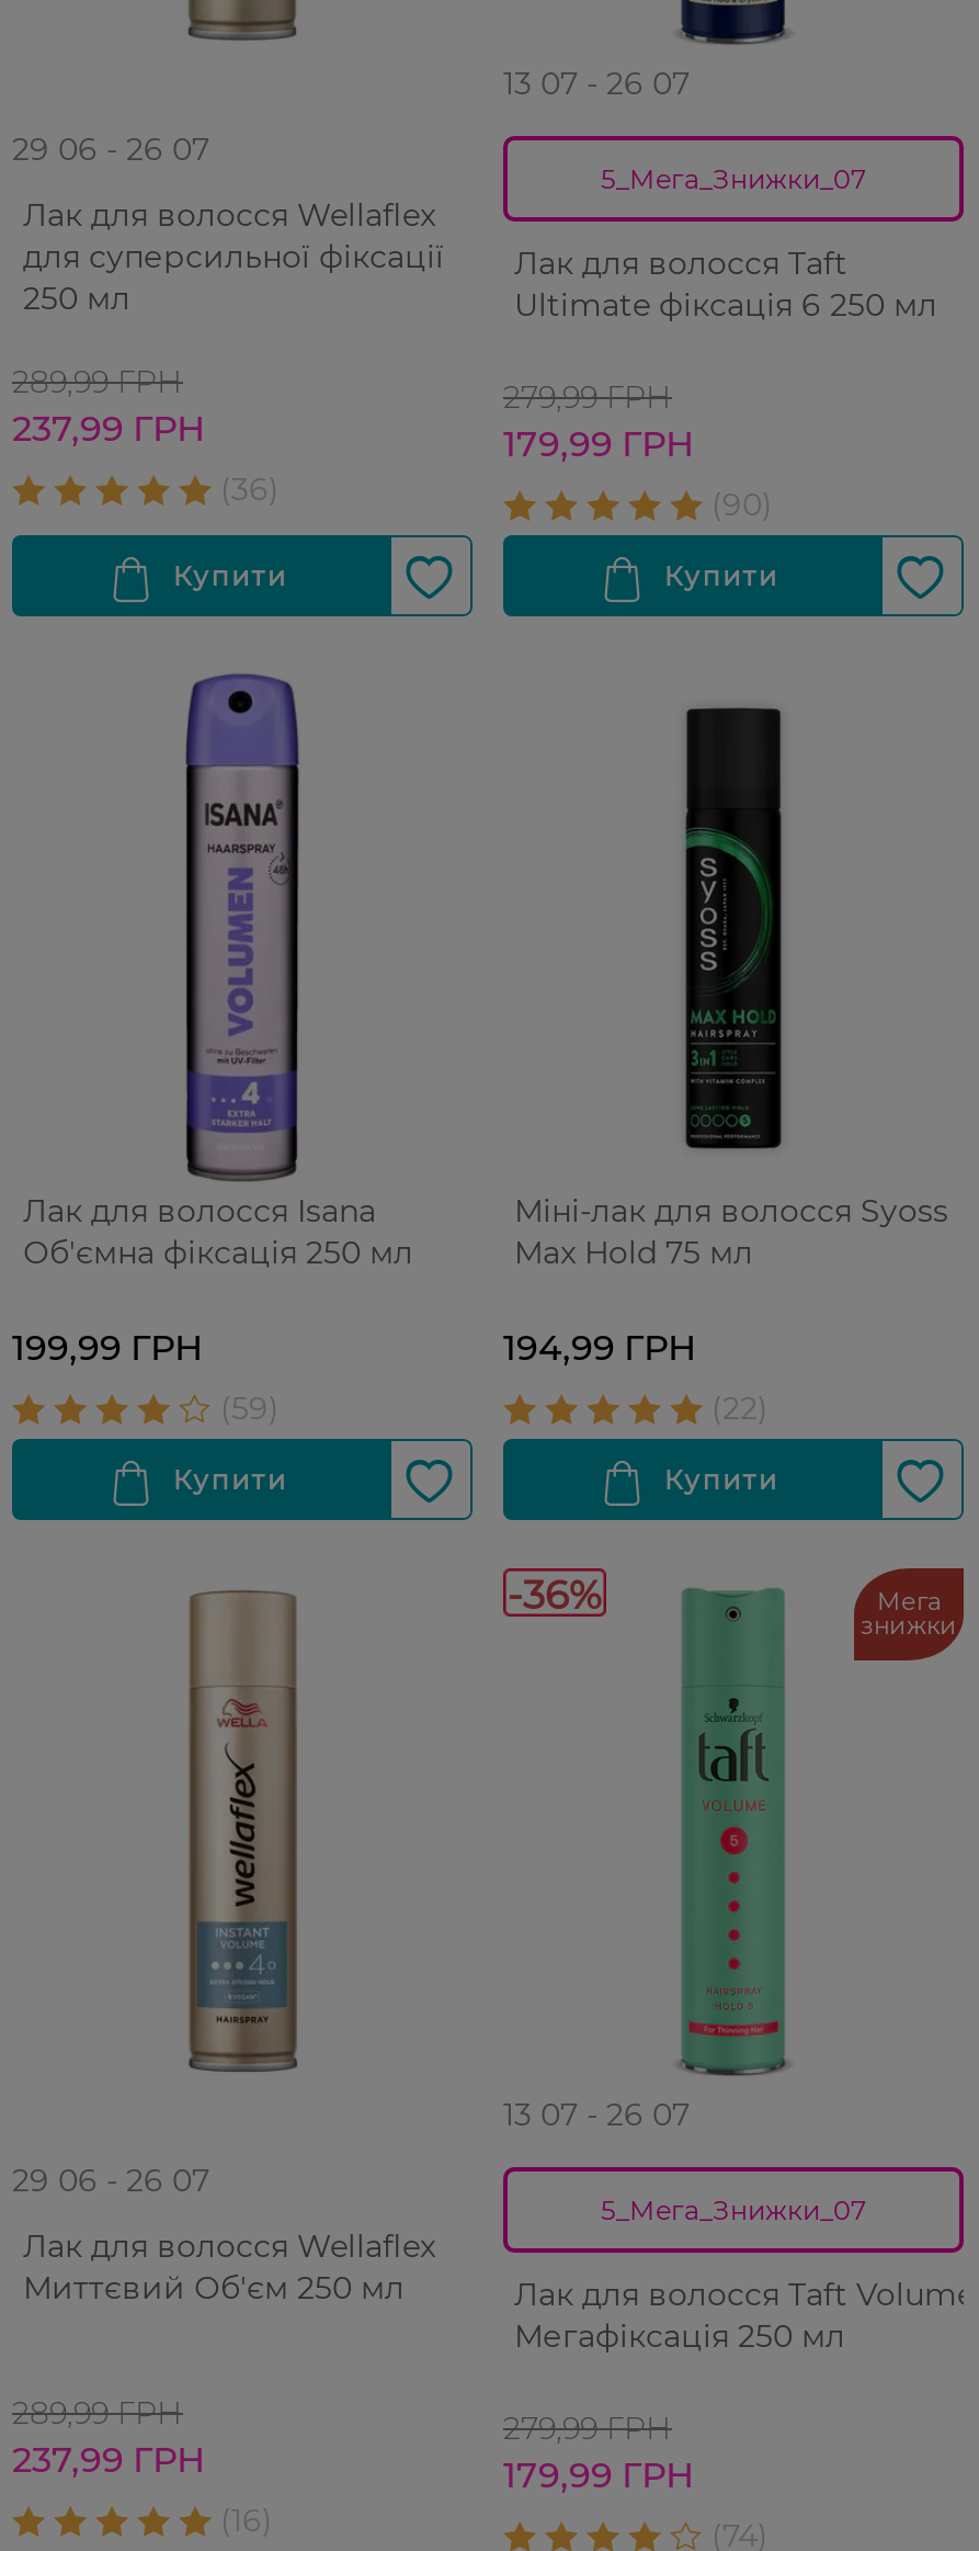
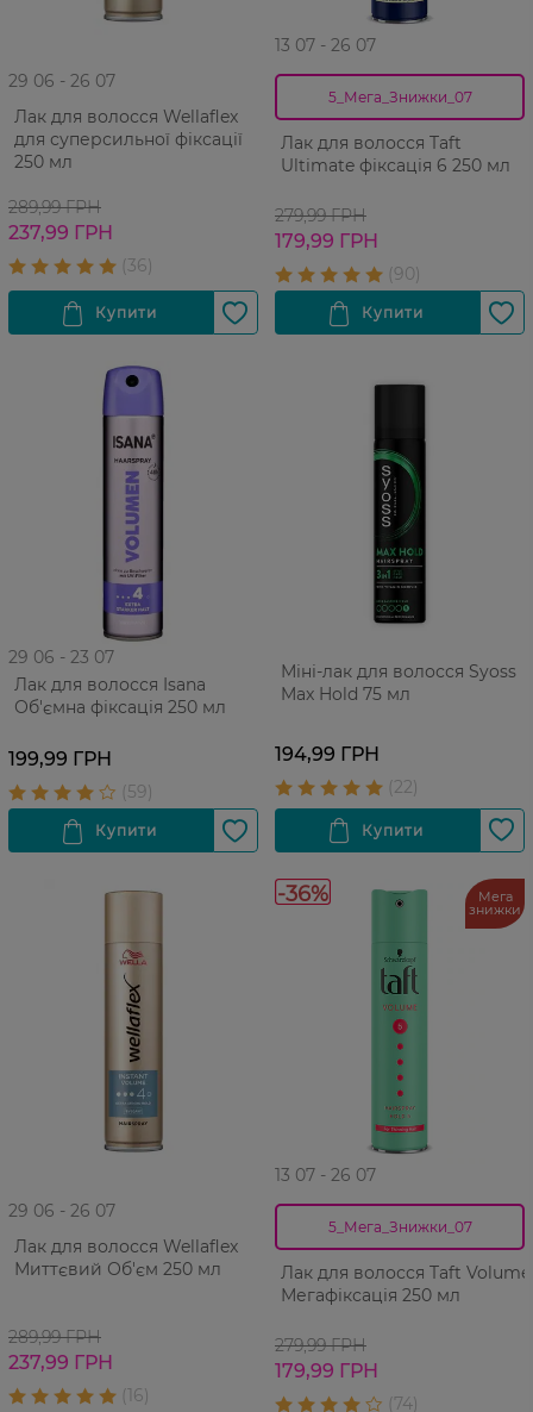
none -> [8,646,114,668] 29 06 - 23 07

